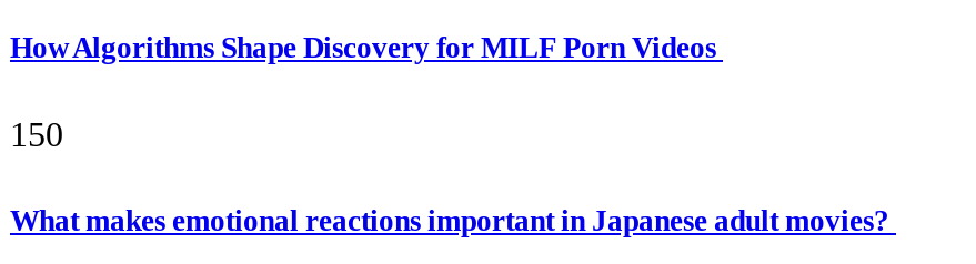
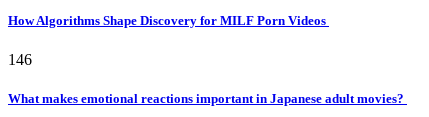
[10,116,72,154] 150 -> [8,51,36,68] 146

